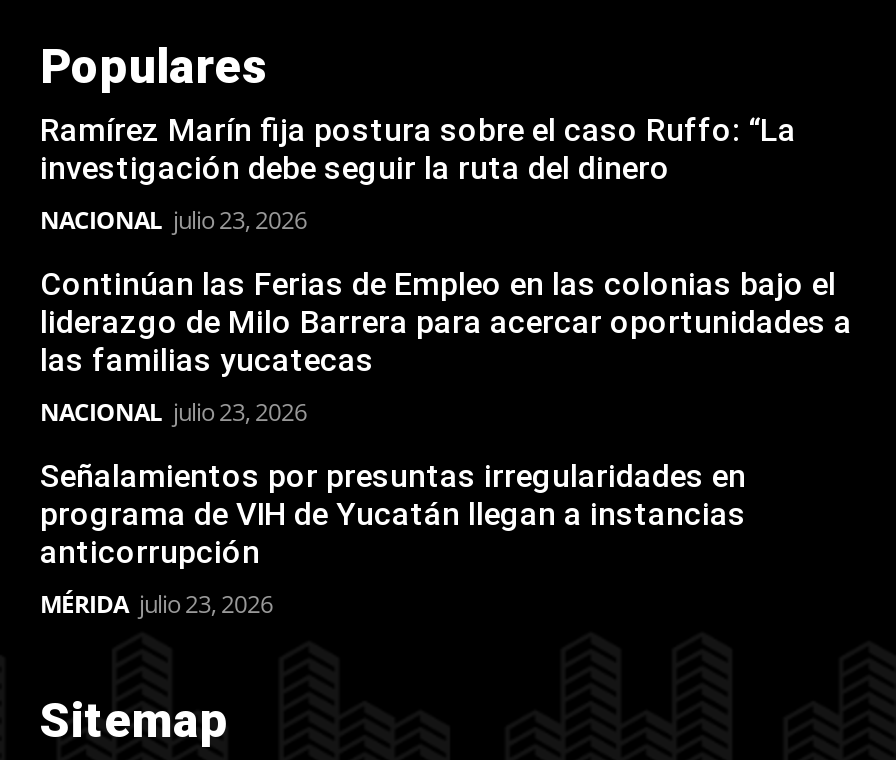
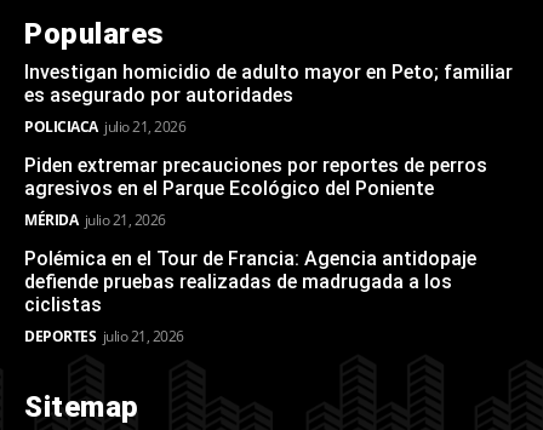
[40,112,796,238] Ramírez Marín fija postura sobre el caso Ruffo: “La | investigación debe seguir la ruta del dinero | NACIONAL julio 23, 2026 -> [24,60,513,137] Investigan homicidio de adulto mayor en Peto; familiar | es asegurado por autoridades | POLICIACA julio 21, 2026
[40,266,852,430] Continúan las Ferias de Empleo en las colonias bajo el | liderazgo de Milo Barrera para acercar oportunidades a | las familias yucatecas | NACIONAL julio 23, 2026 -> [24,154,487,230] Piden extremar precauciones por reportes de perros | agresivos en el Parque Ecológico del Poniente | MÉRIDA julio 21, 2026
[40,458,746,622] Señalamientos por presuntas irregularidades en | programa de VIH de Yucatán llegan a instancias | anticorrupción | MÉRIDA julio 23, 2026 -> [24,247,476,346] Polémica en el Tour de Francia: Agencia antidopaje | defiende pruebas realizadas de madrugada a los | ciclistas | DEPORTES julio 21, 2026

